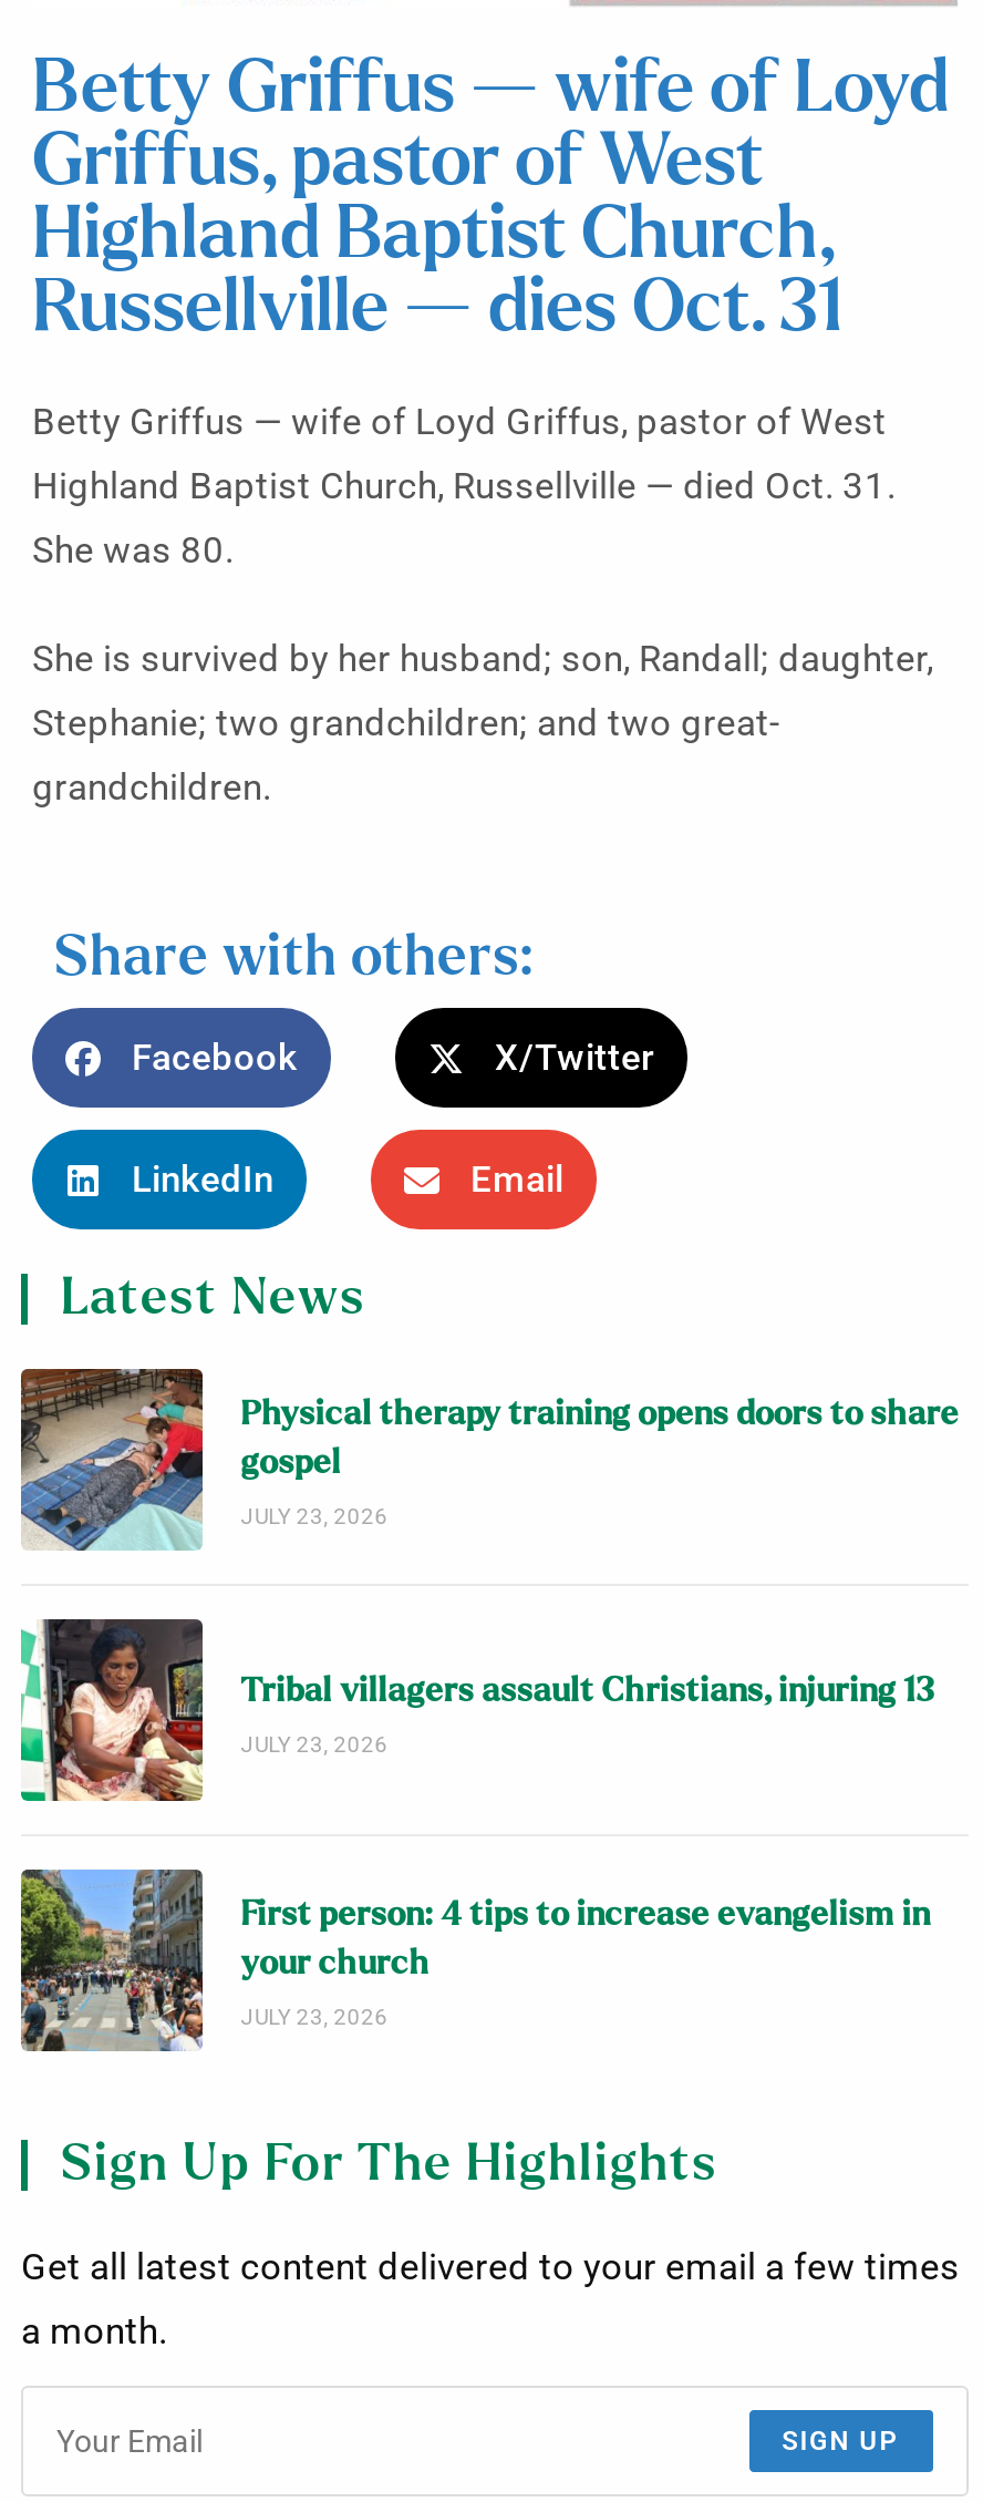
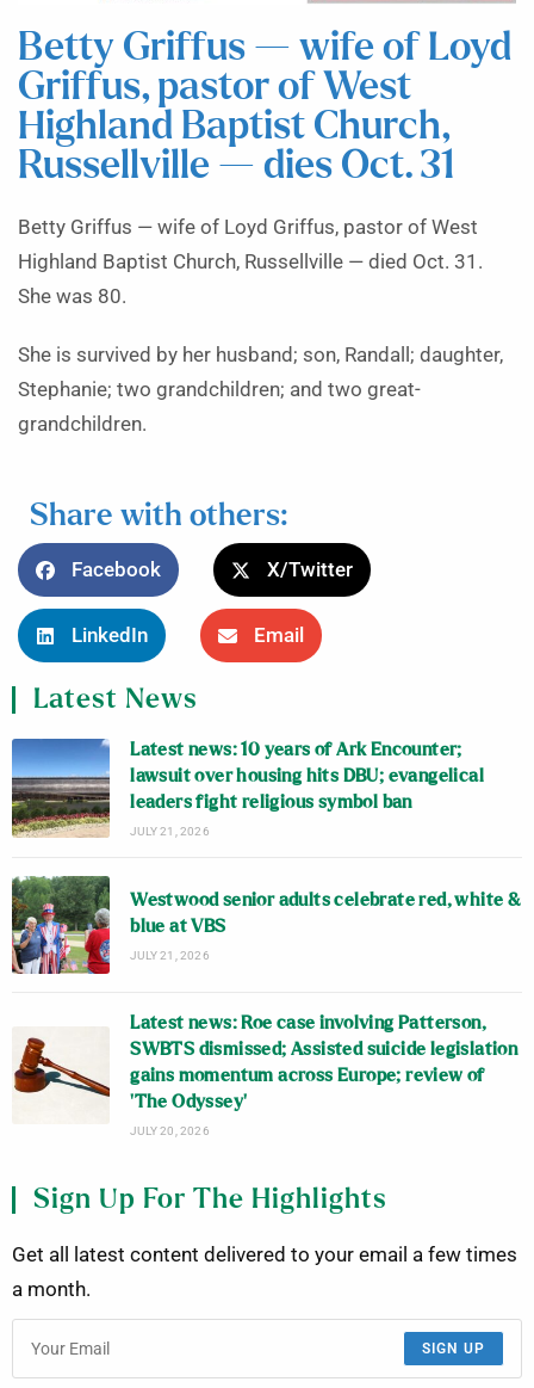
[19,1367,959,1553] [image] | Physical therapy training opens doors to share | gospel | JULY 23, 2026 -> [11,738,484,838] [image] | Latest news: 10 years of Ark Encounter; | lawsuit over housing hits DBU; evangelical | leaders fight religious symbol ban | JULY 21, 2026
[19,1617,942,1805] [image] | Tribal villagers assault Christians, injuring 13 | JULY 23, 2026 -> [11,875,521,975] [image] | Westwood senior adults celebrate red, white & | blue at VBS | JULY 21, 2026
[19,1870,930,2053] [image] | First person: 4 tips to increase evangelism in | your church | JULY 23, 2026 -> [12,1015,518,1137] [image] | Latest news: Roe case involving Patterson, | SWBTS dismissed; Assisted suicide legislation | gains momentum across Europe; review of | ‘The Odyssey’ | JULY 20, 2026

